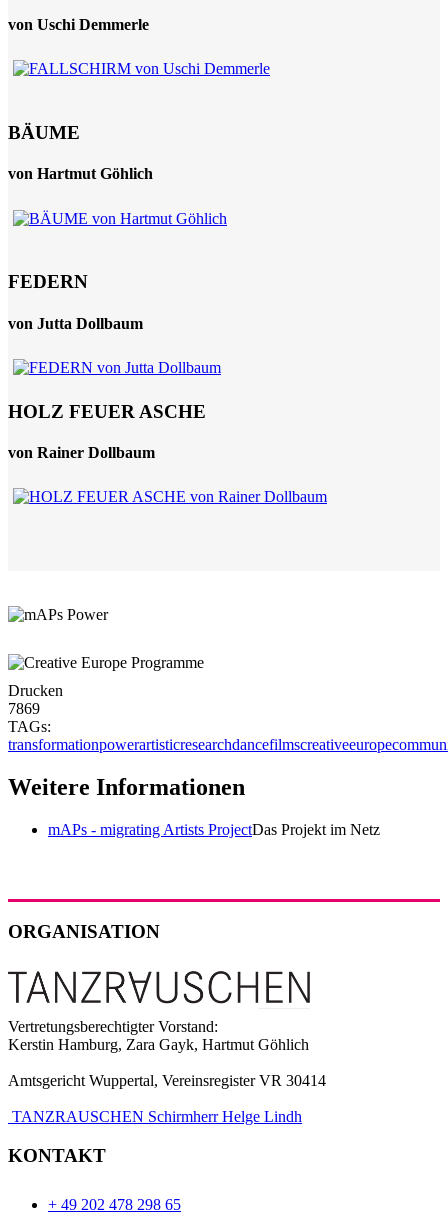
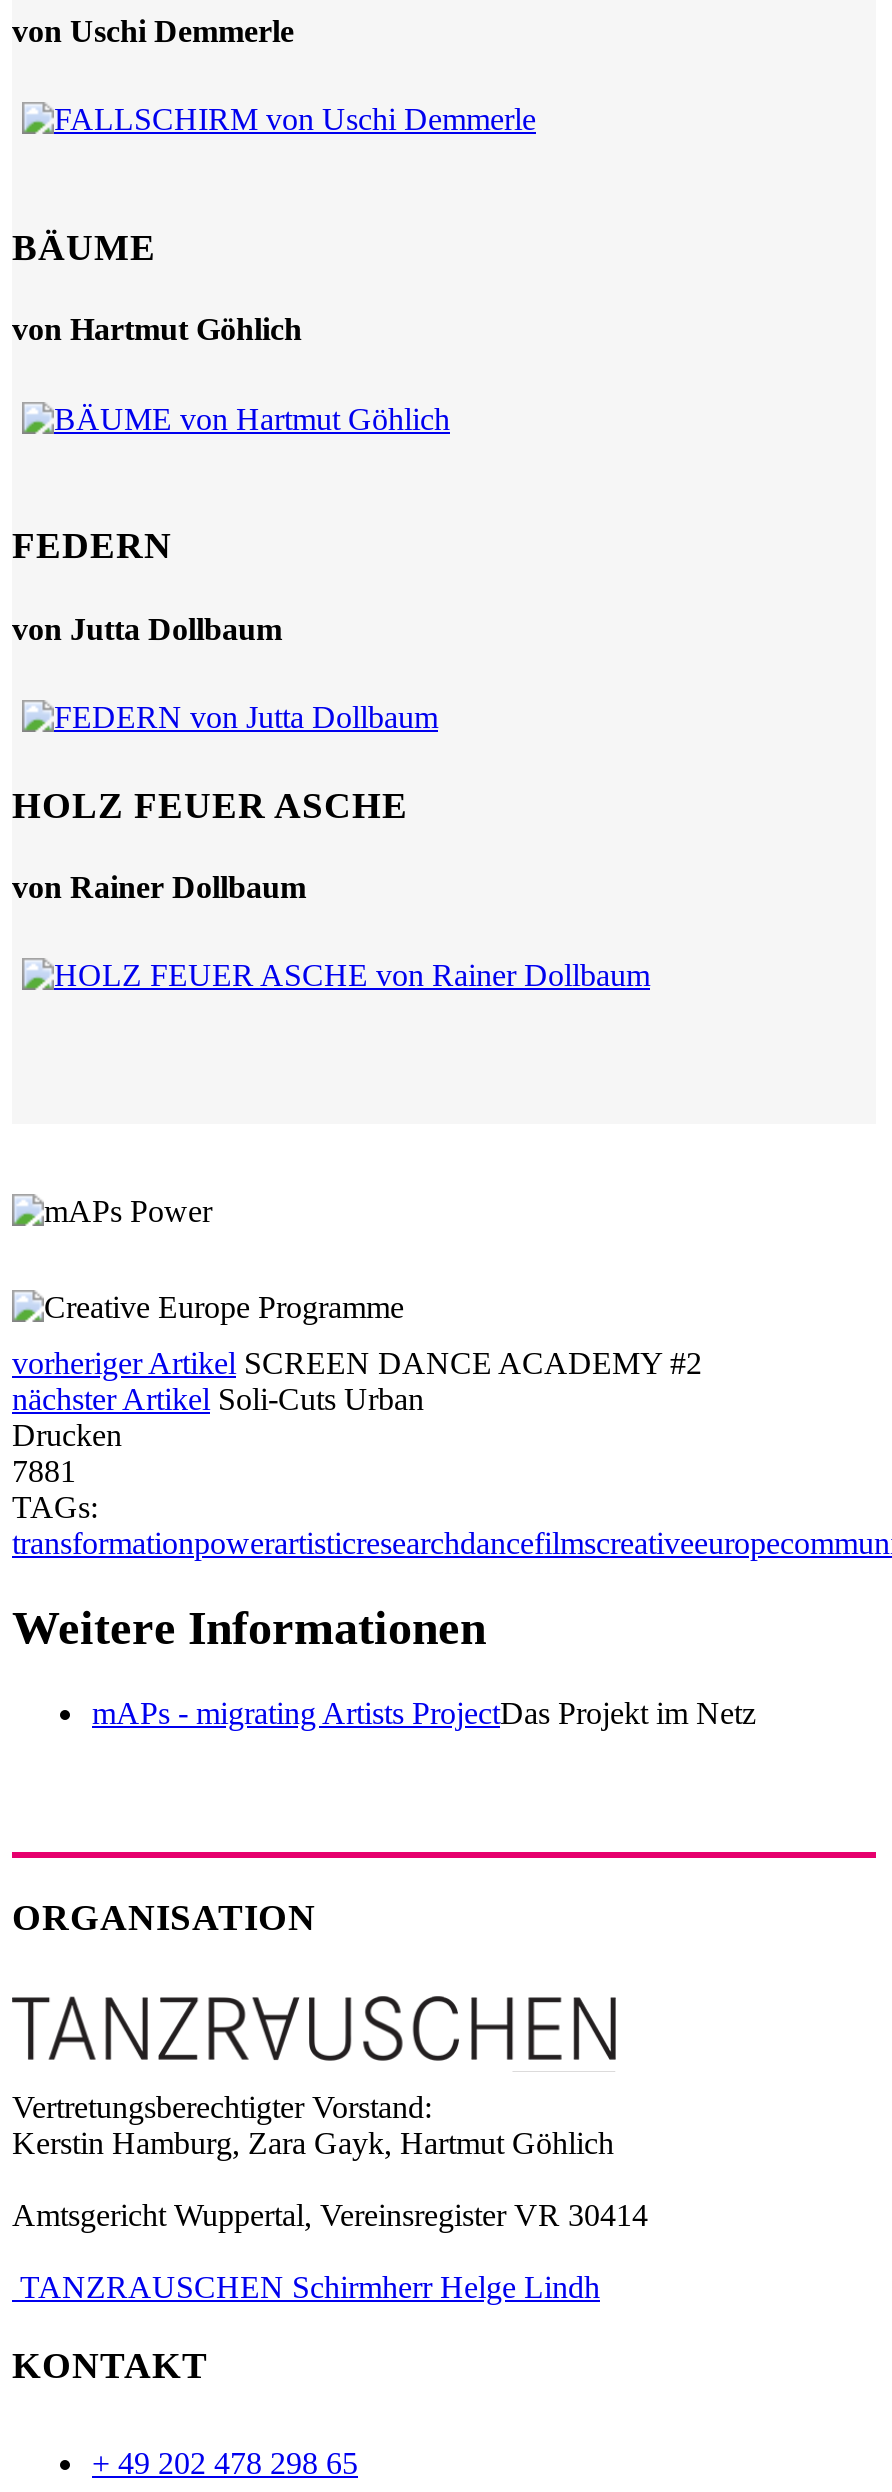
none -> [12,1346,702,1416] vorheriger Artikel SCREEN DANCE ACADEMY #2 | nächster Artikel Soli-Cuts Urban
[8,700,40,717] 7869 -> [12,1454,76,1488] 7881

